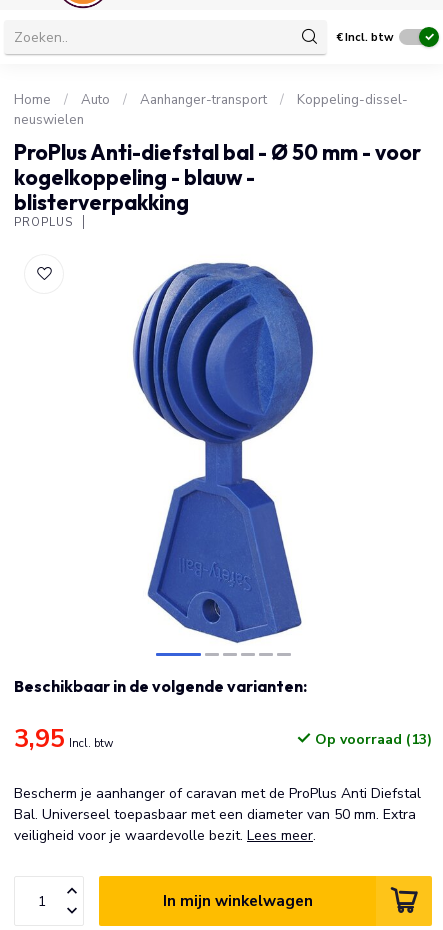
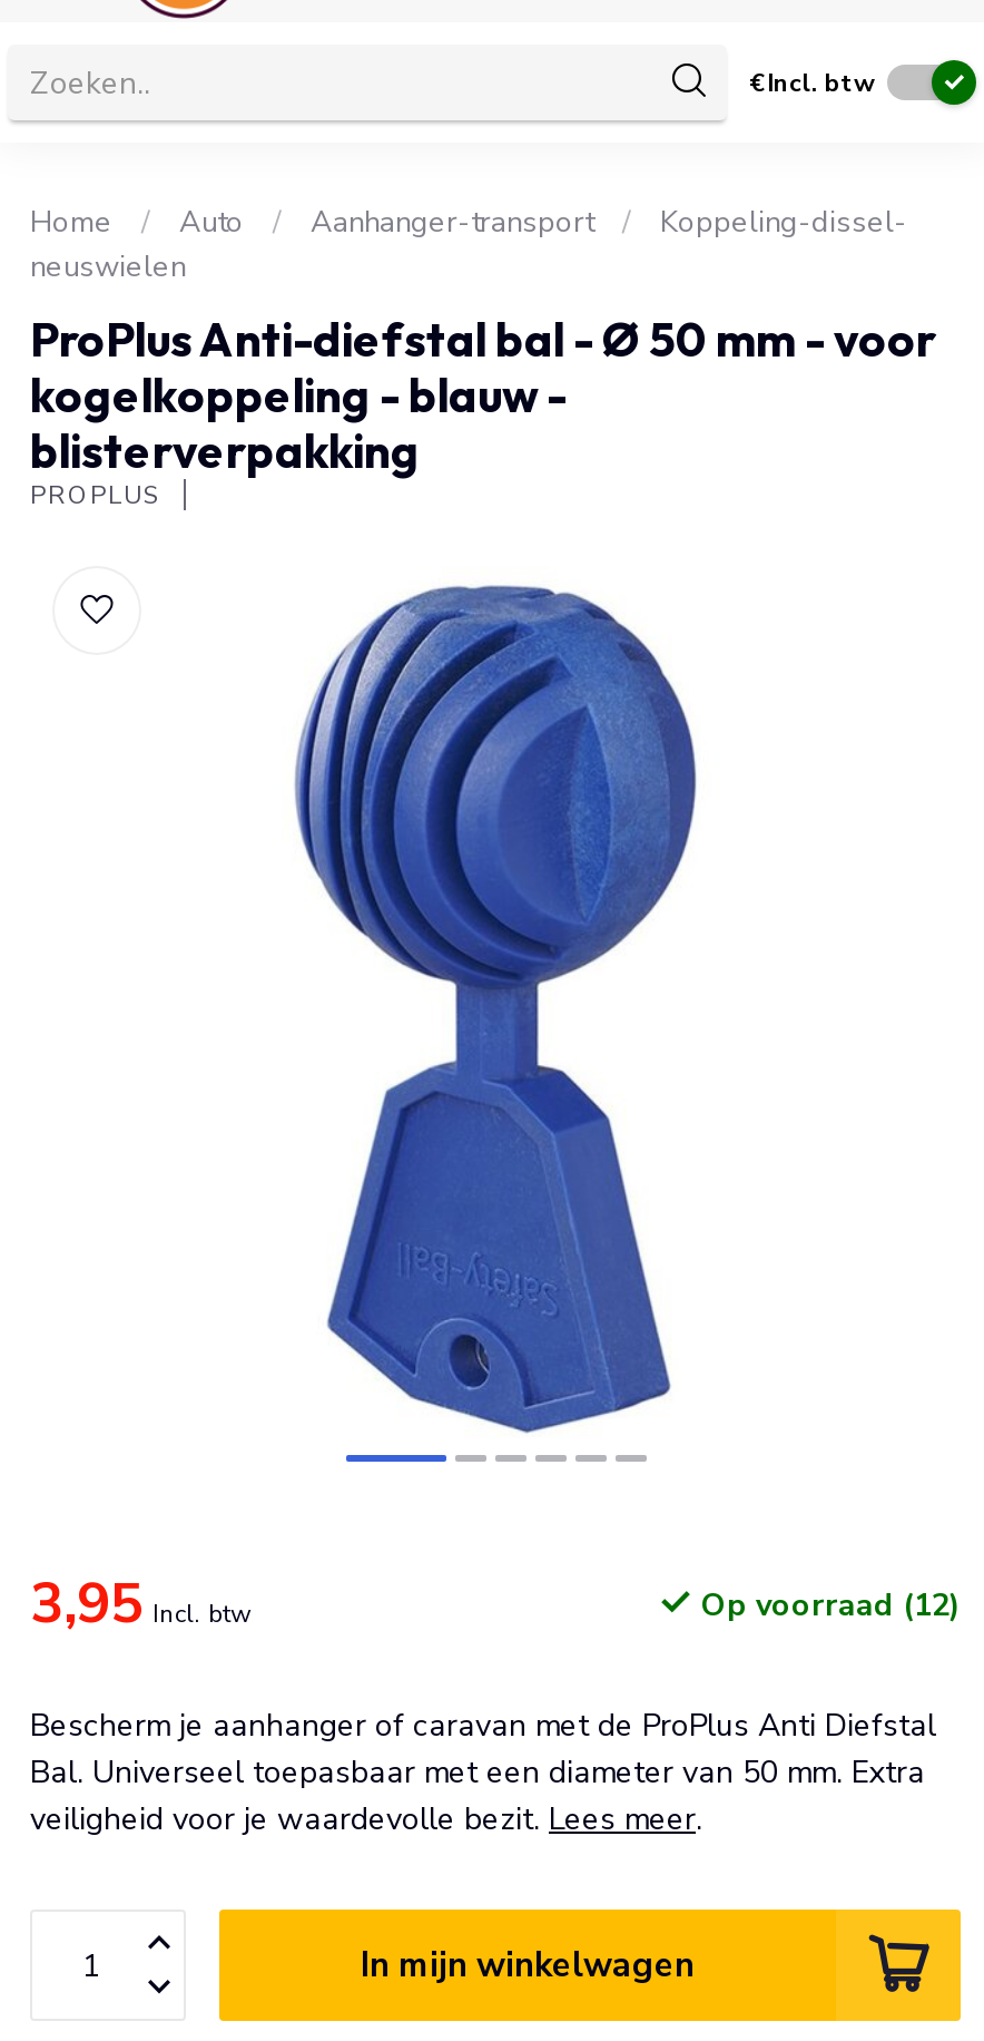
[14,676,307,696] Beschikbaar in de volgende varianten: -> none
[311,730,432,749] Op voorraad (13) -> [691,1584,961,1627] Op voorraad (12)

